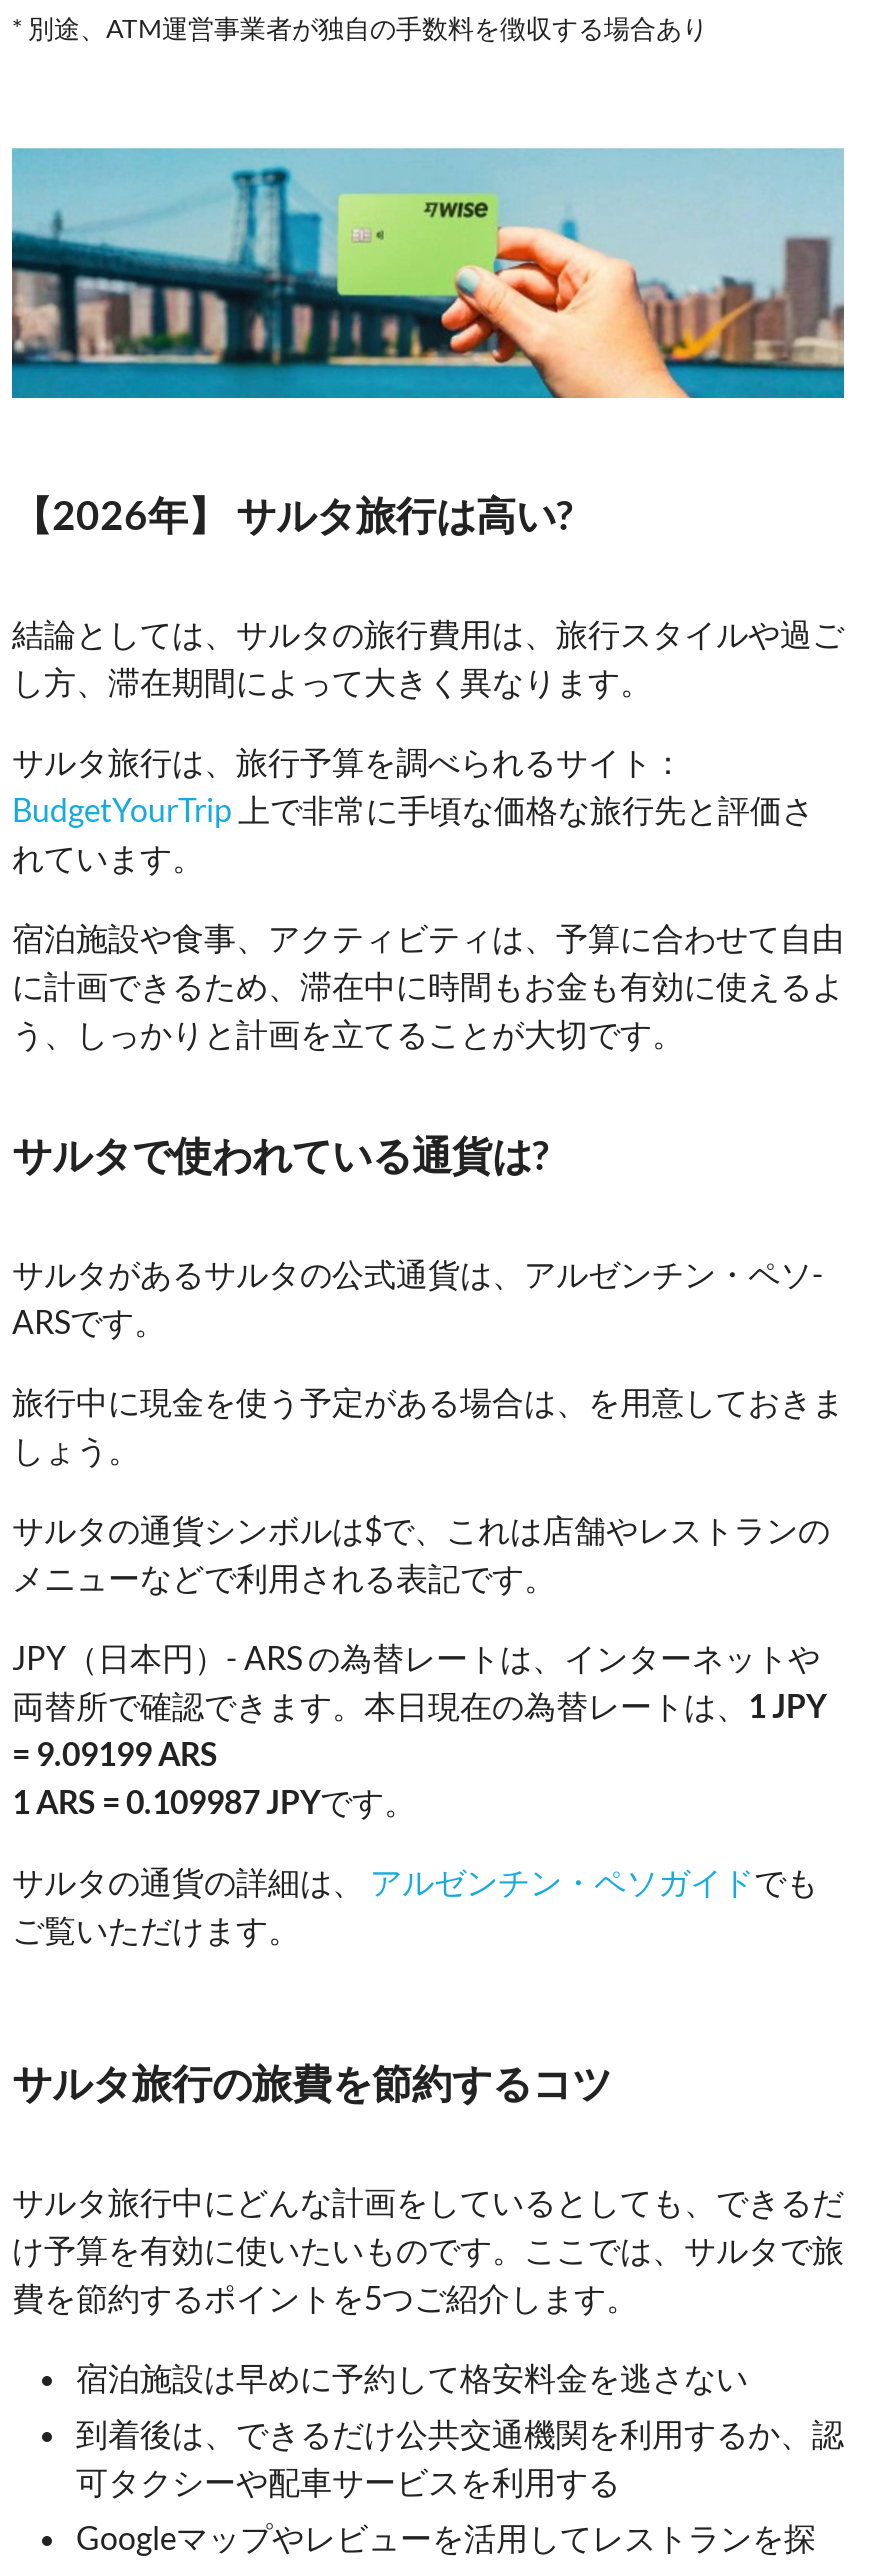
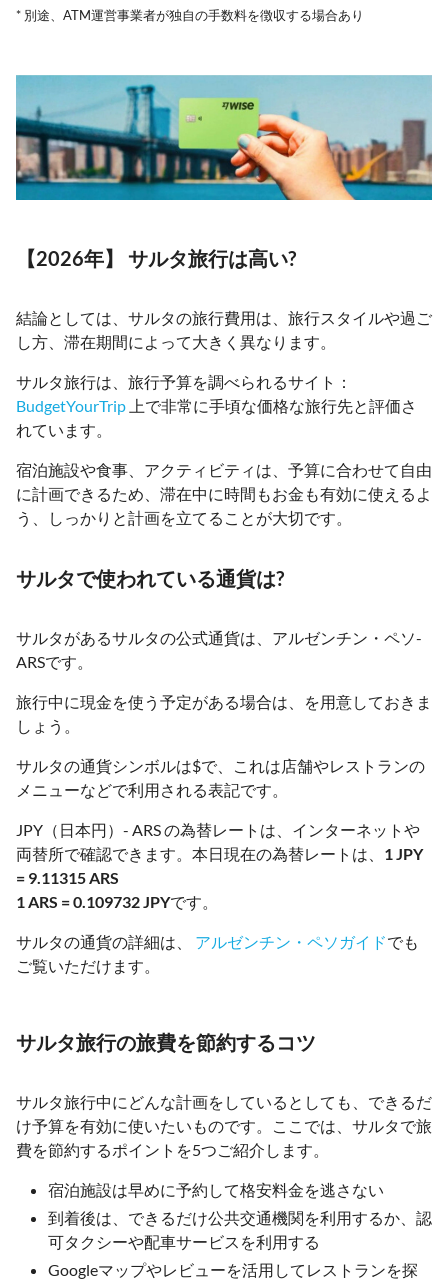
[12,1733,218,1771] = 9.09199 ARS -> [16,868,119,887] = 9.11315 ARS
[12,1781,416,1819] 1 ARS = 0.109987 JPYです。 -> [16,892,218,911] 1 ARS = 0.109732 JPYです。

